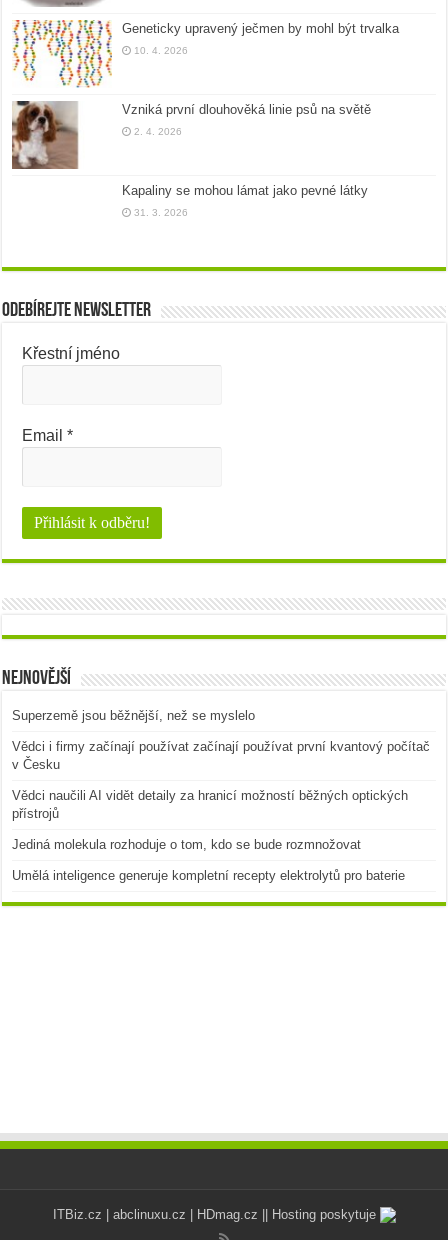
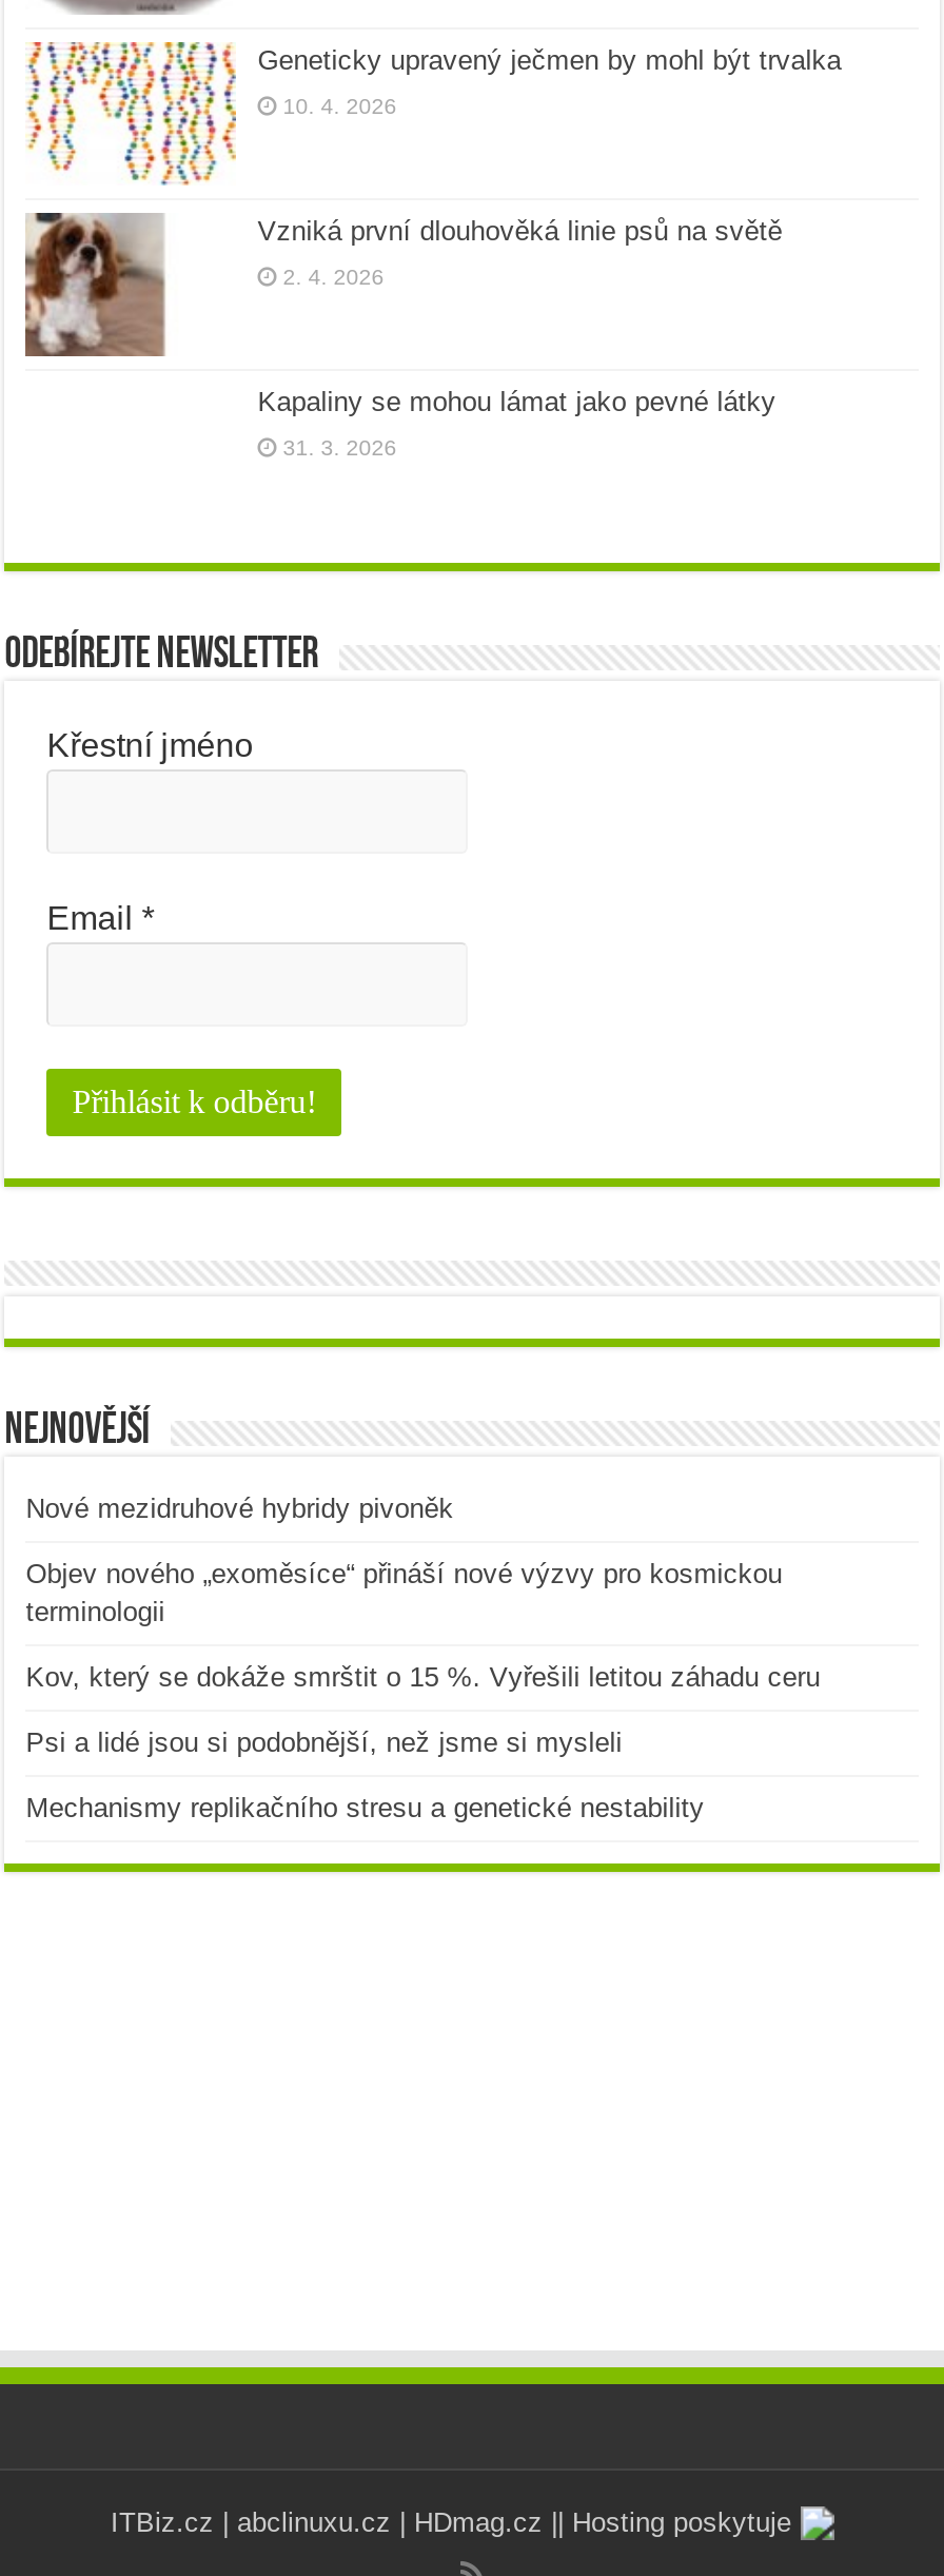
[12,708,255,723] Superzemě jsou běžnější, než se myslelo -> [26,1492,453,1523] Nové mezidruhové hybridy pivoněk
[12,739,430,772] Vědci i firmy začínají používat začínají používat první kvantový počítač | v Česku -> [26,1557,782,1627] Objev nového „exoměsíce“ přináší nové výzvy pro kosmickou | terminologii
[12,788,408,821] Vědci naučili AI vidět detaily za hranicí možností běžných optických | přístrojů -> [26,1660,820,1692] Kov, který se dokáže smrštit o 15 %. Vyřešili letitou záhadu ceru
[12,837,361,852] Jediná molekula rozhoduje o tom, kdo se bude rozmnožovat -> [26,1726,622,1757] Psi a lidé jsou si podobnější, než jsme si mysleli
[12,868,405,883] Umělá inteligence generuje kompletní recepty elektrolytů pro baterie -> [26,1791,704,1823] Mechanismy replikačního stresu a genetické nestability

